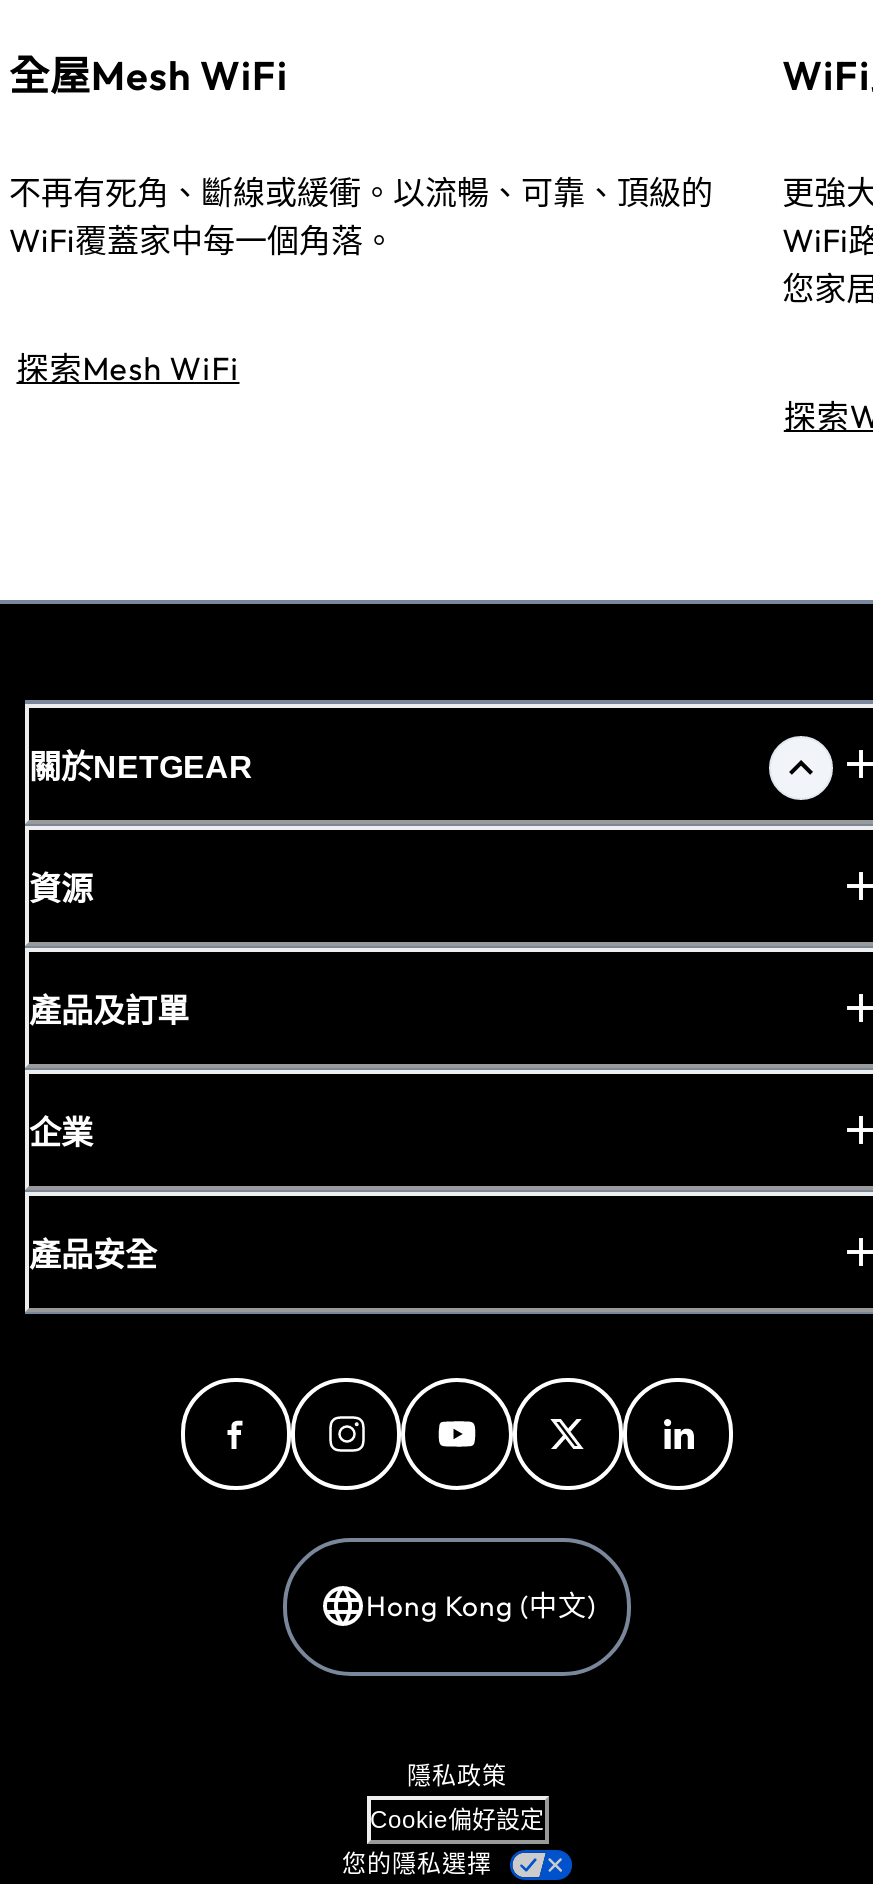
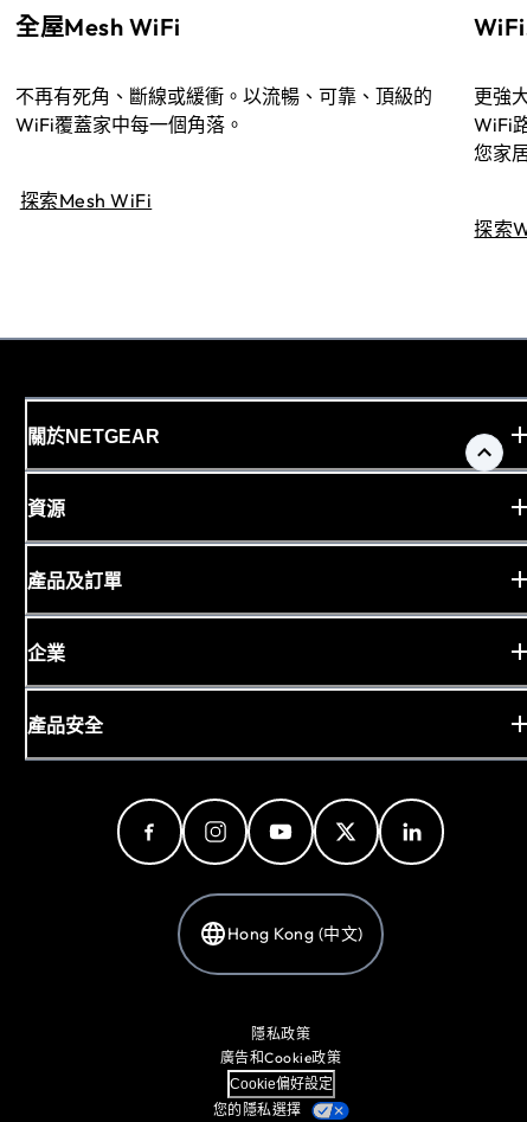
[767,734,835,826] [image] -> [464,418,504,472] [image]
none -> [220,1049,341,1066] 廣告和Cookie政策

